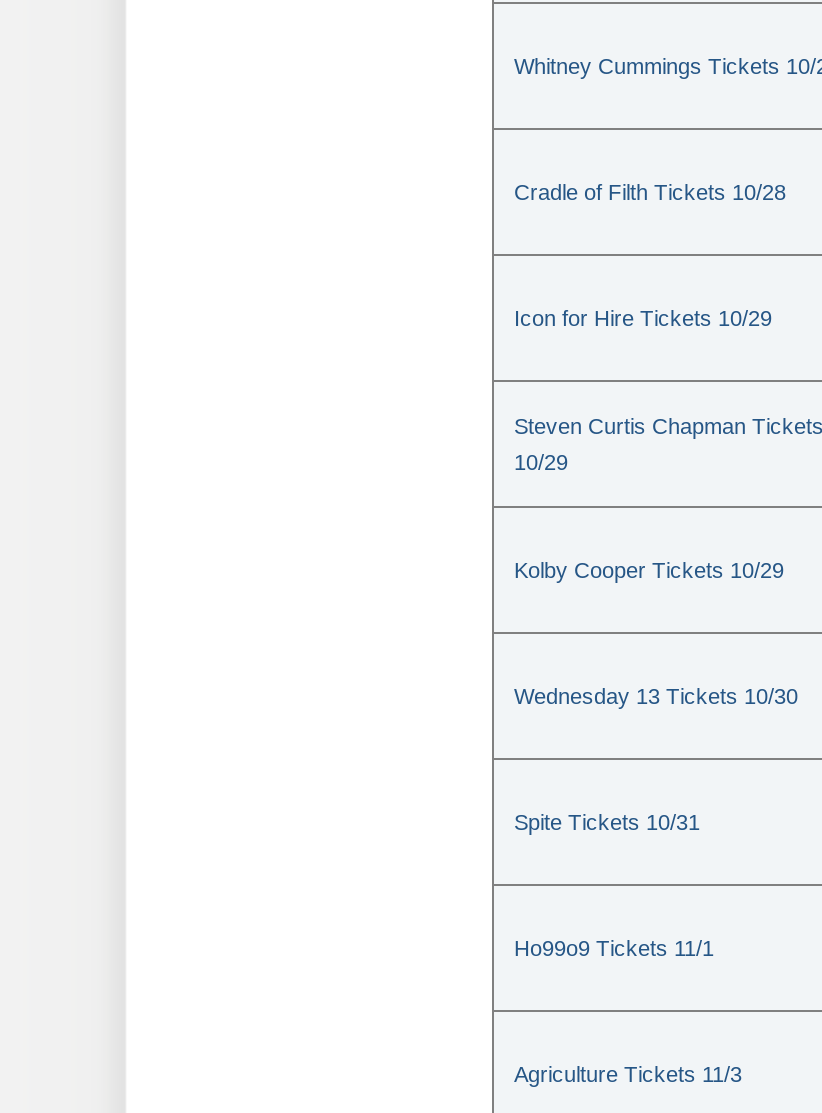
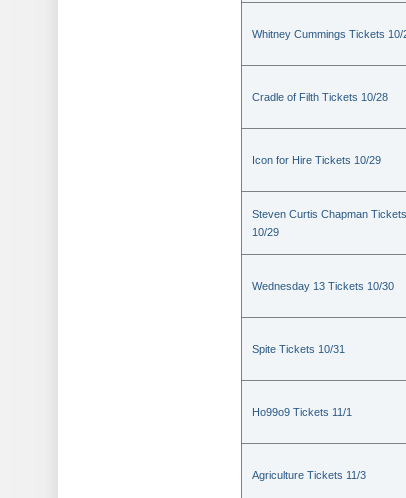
[514,558,784,582] Kolby Cooper Tickets 10/29 -> none

